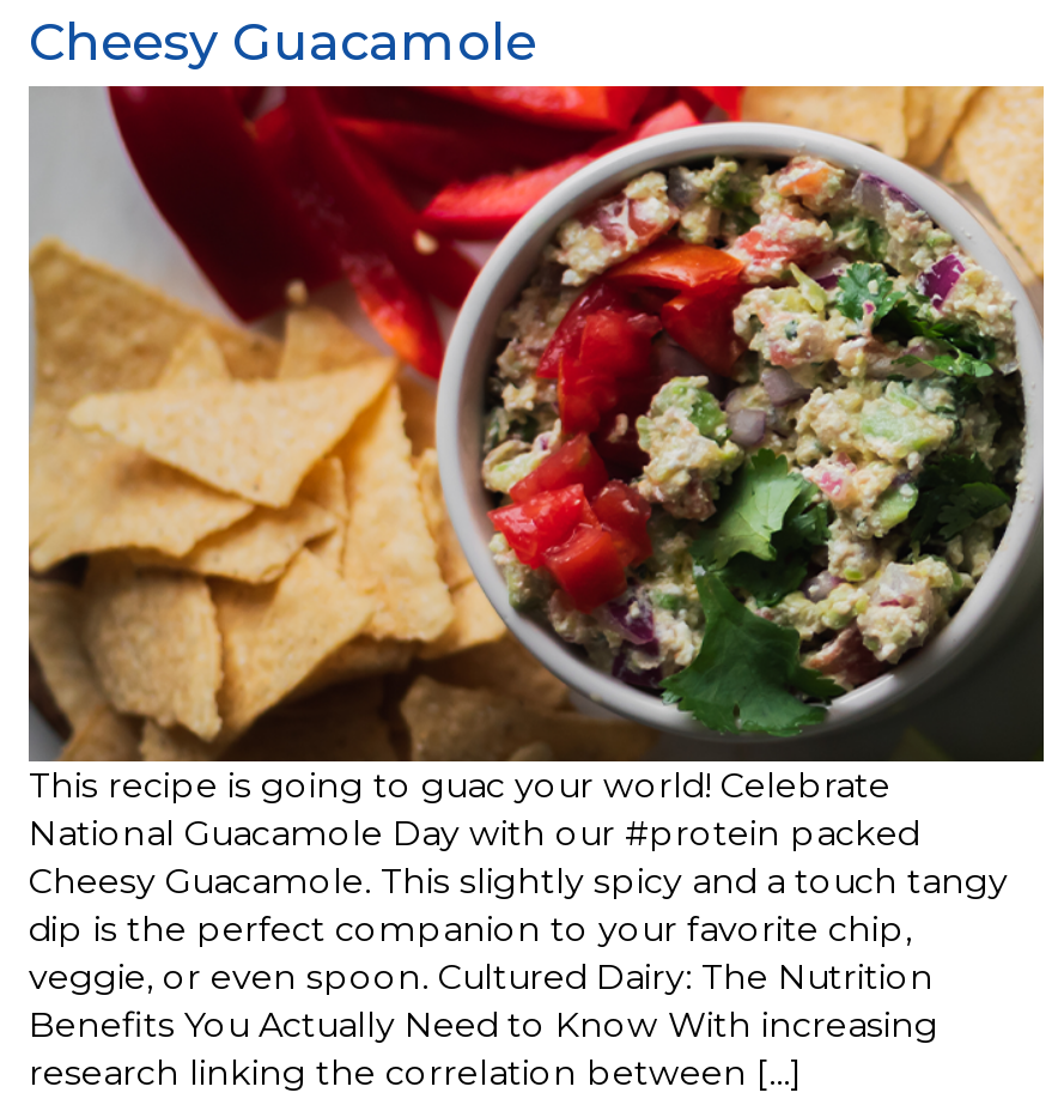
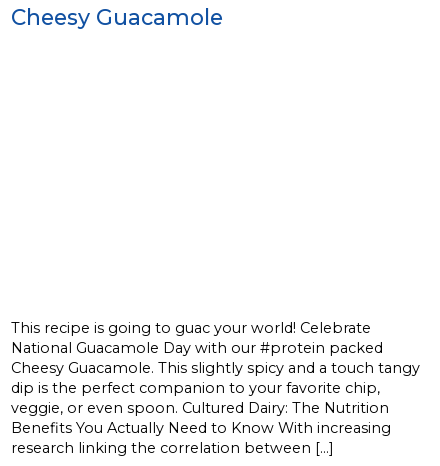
[26,84,1046,764] [image] -> none

